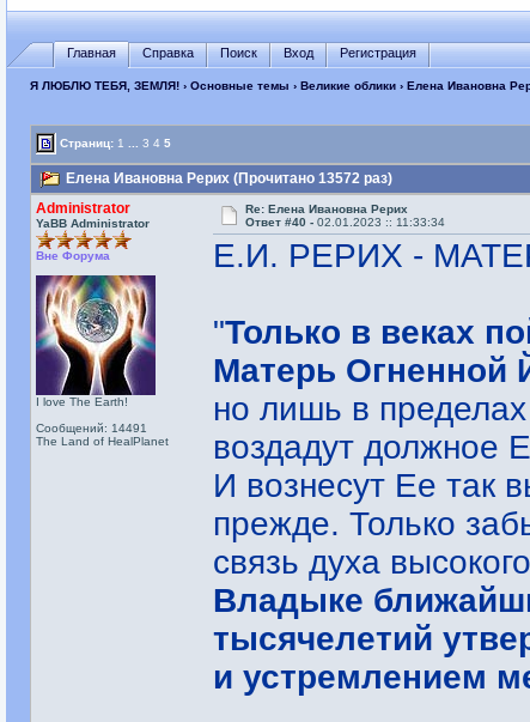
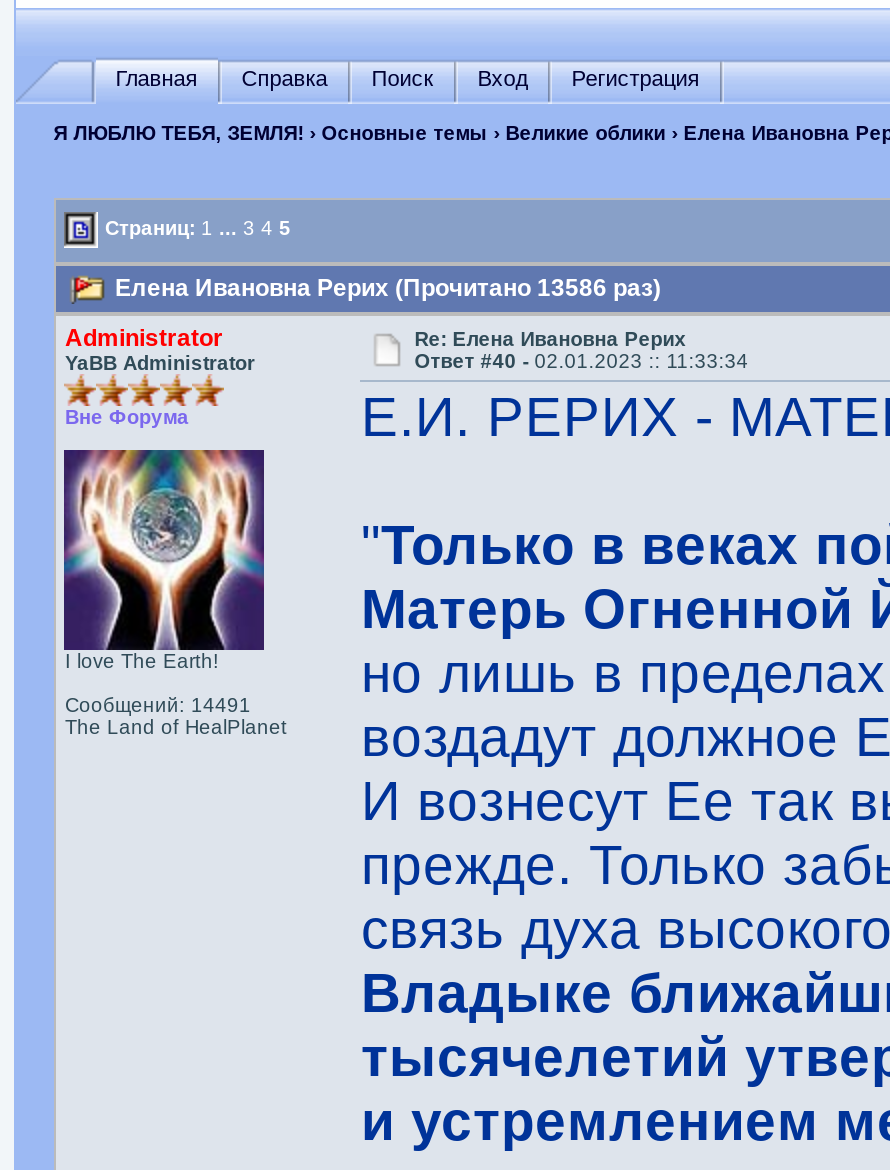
[63,170,393,187] Елена Ивановна Рерих (Прочитано 13572 раз) -> [109,274,661,302] Елена Ивановна Рерих (Прочитано 13586 раз)

